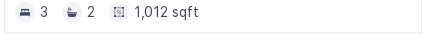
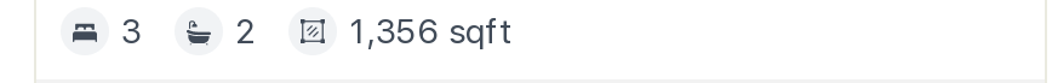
[134,4,199,20] 1,012 sqft -> [349,10,514,49] 1,356 sqft

